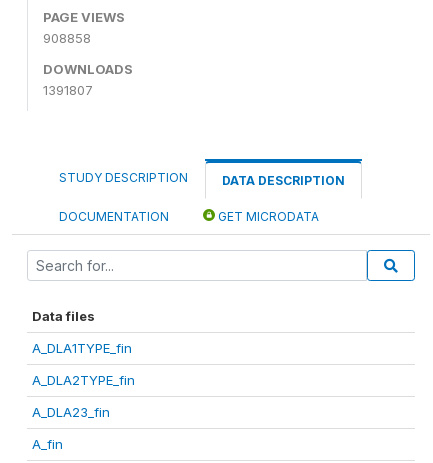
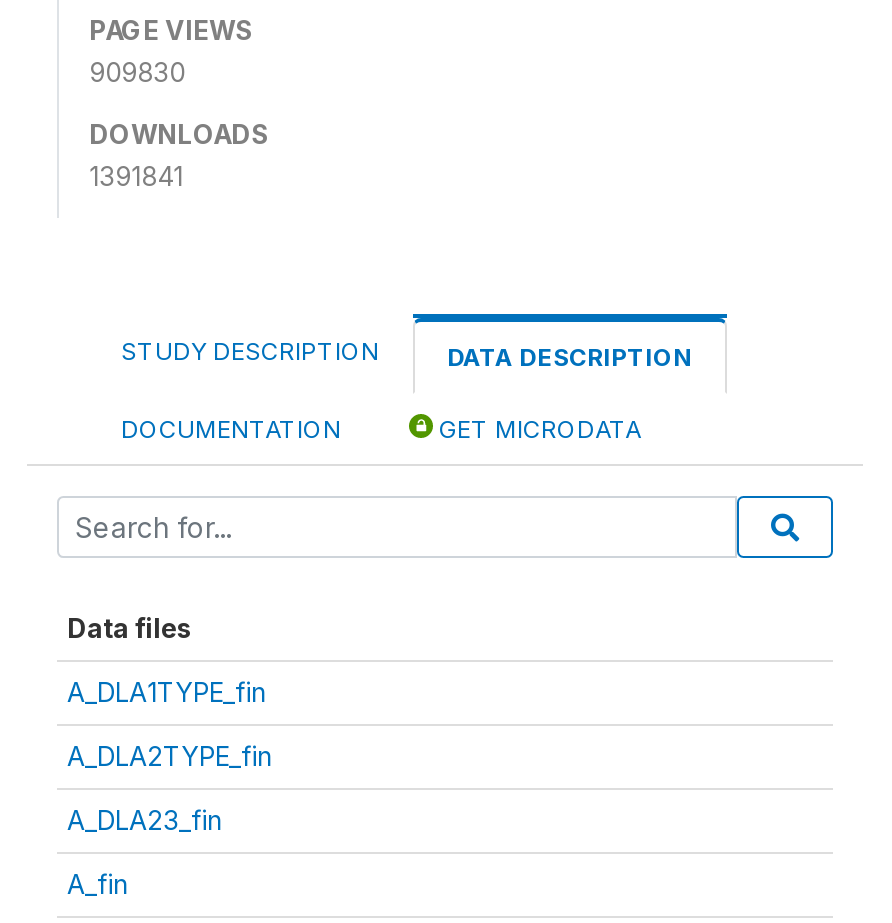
[43,29,91,45] 908858 -> [89,55,185,87] 909830
[43,81,93,97] 1391807 -> [89,159,183,191] 1391841

